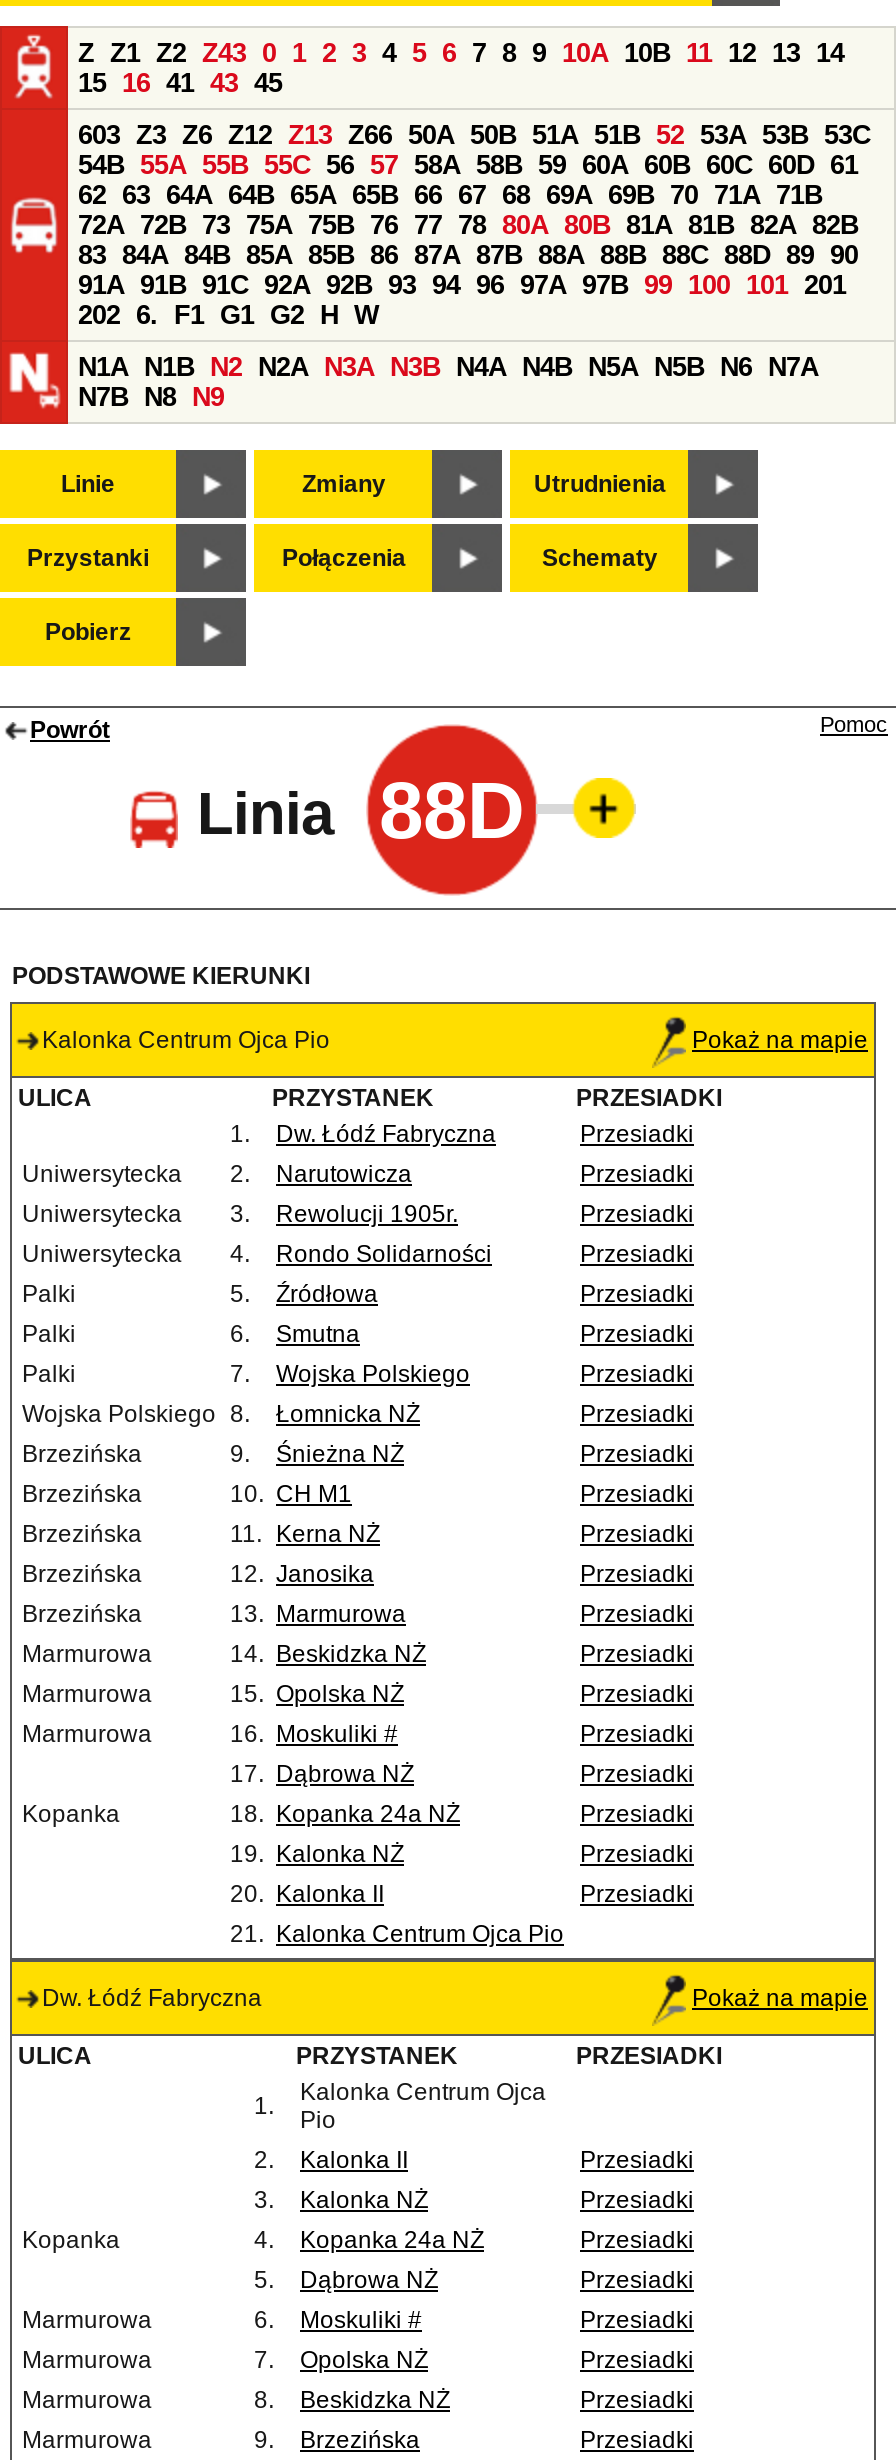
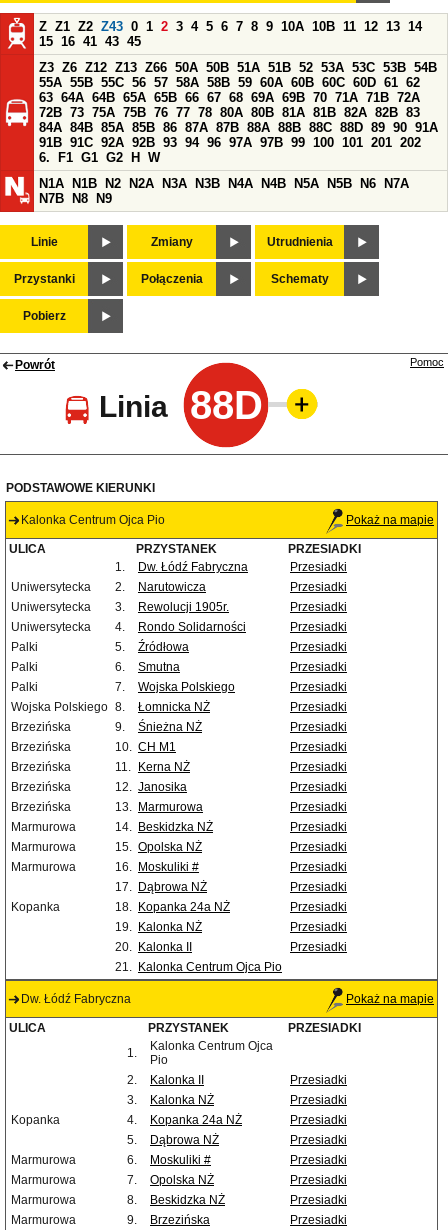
[78,120,870,330] 603 Z3 Z6 Z12 Z13 Z66 50A 50B 51A 51B 52 53A 53B 53C | 54B 55A 55B 55C 56 57 58A 58B 59 60A 60B 60C 60D 61 | 62 63 64A 64B 65A 65B 66 67 68 69A 69B 70 71A 71B | 72A 72B 73 75A 75B 76 77 78 80A 80B 81A 81B 82A 82B | 83 84A 84B 85A 85B 86 87A 87B 88A 88B 88C 88D 89 90 | 91A 91B 91C 92A 92B 93 94 96 97A 97B 99 100 101 201 | 202 6. F1 G1 G2 H W -> [39,60,438,165] Z3 Z6 Z12 Z13 Z66 50A 50B 51A 51B 52 53A 53C 53B 54B | 55A 55B 55C 56 57 58A 58B 59 60A 60B 60C 60D 61 62 | 63 64A 64B 65A 65B 66 67 68 69A 69B 70 71A 71B 72A | 72B 73 75A 75B 76 77 78 80A 80B 81A 81B 82A 82B 83 | 84A 84B 85A 85B 86 87A 87B 88A 88B 88C 88D 89 90 91A | 91B 91C 92A 92B 93 94 96 97A 97B 99 100 101 201 202 | 6. F1 G1 G2 H W

